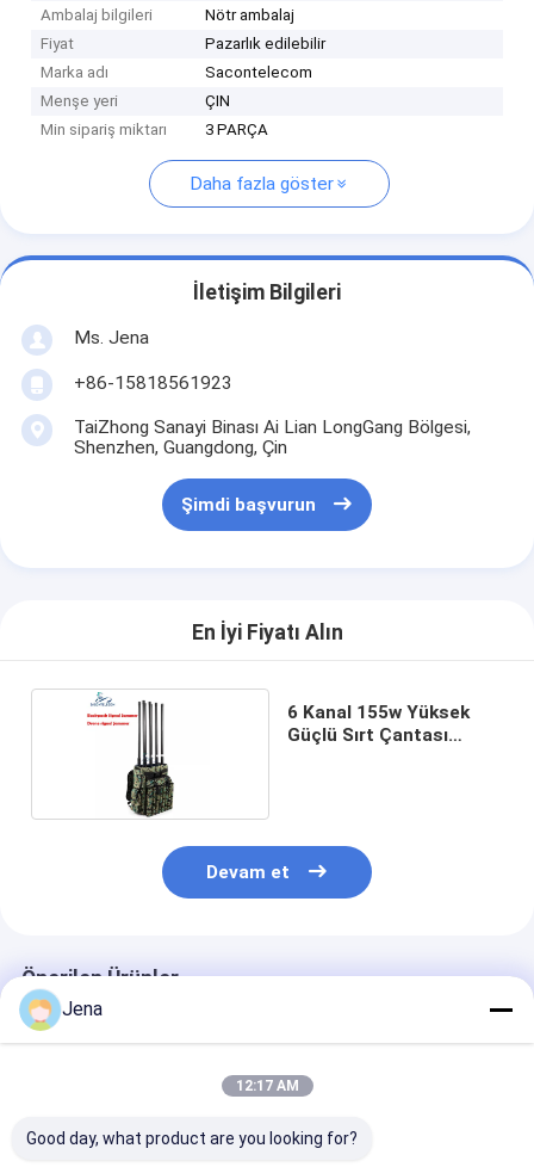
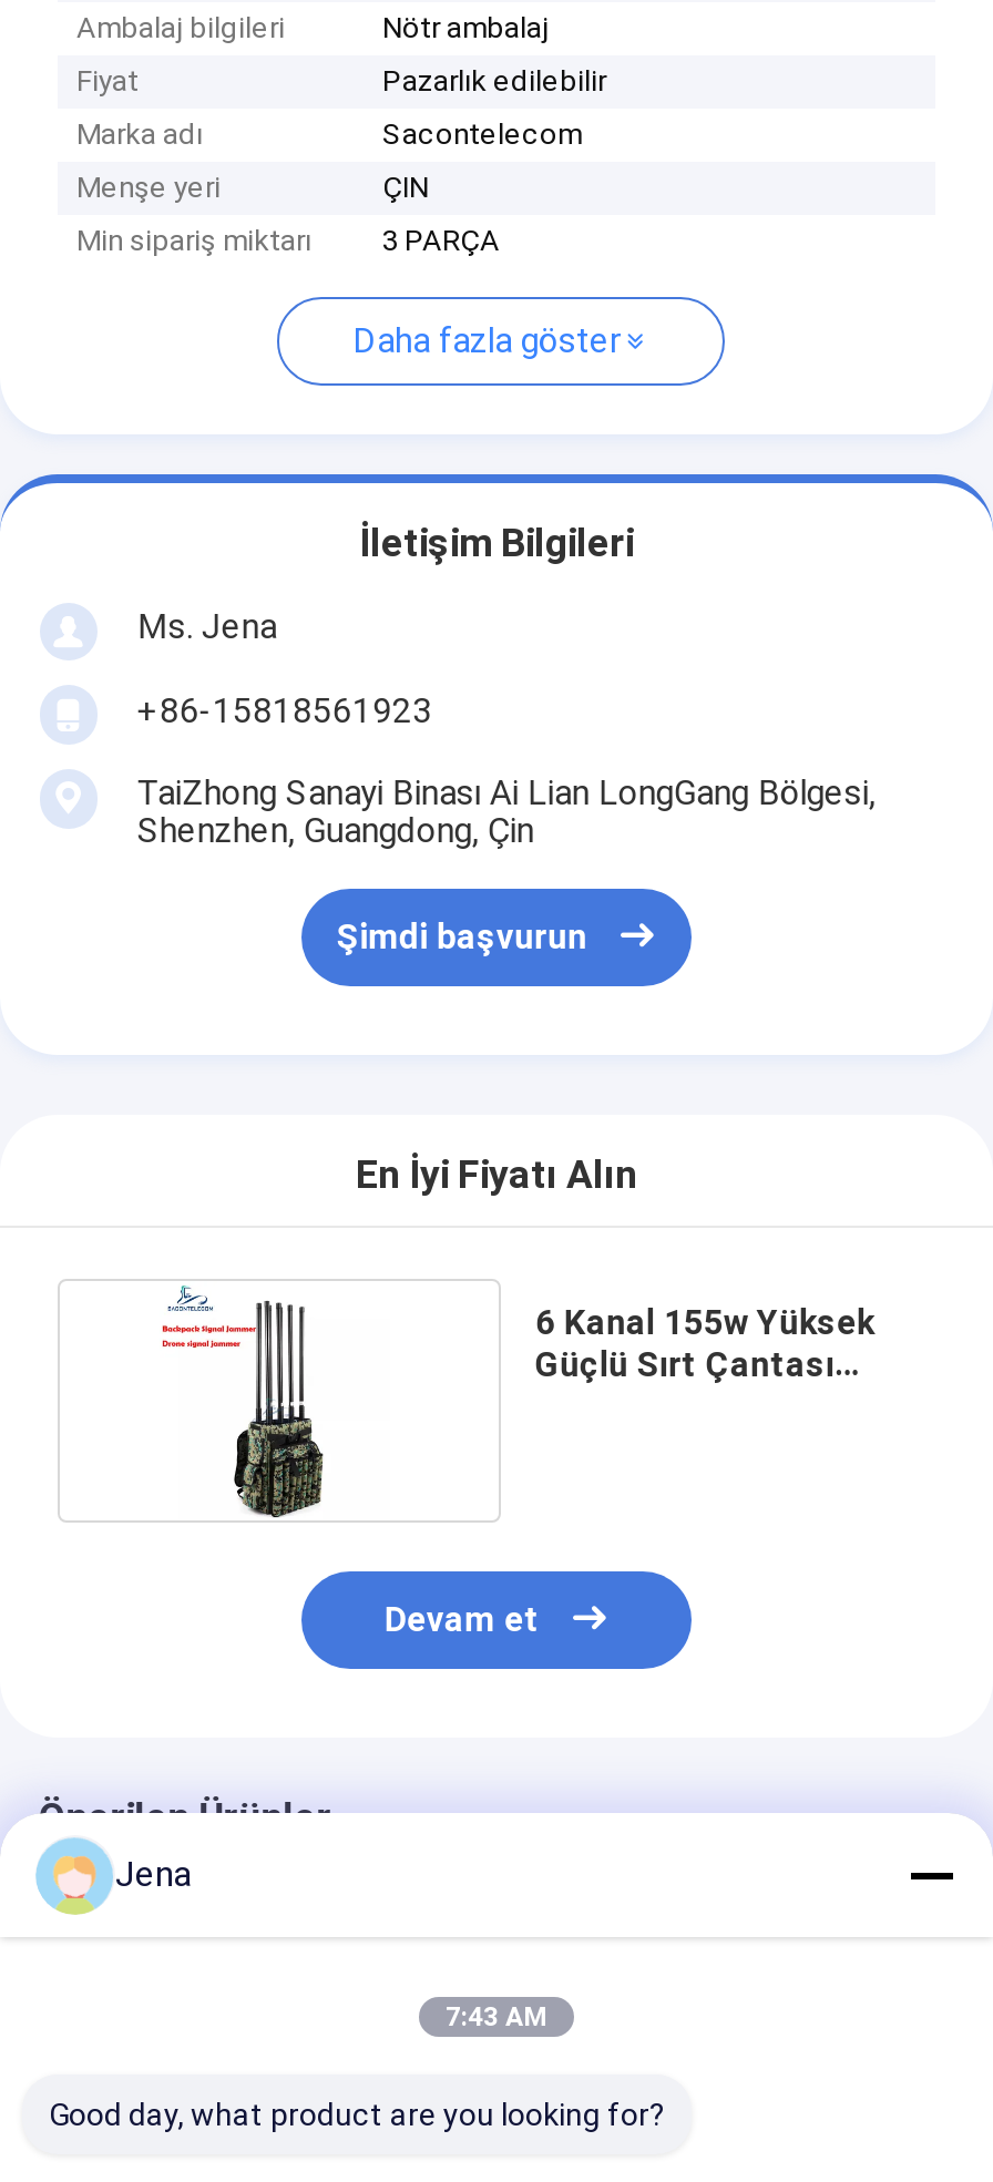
[235,1078,299,1094] 12:17 AM -> [446,2001,547,2032] 7:43 AM

